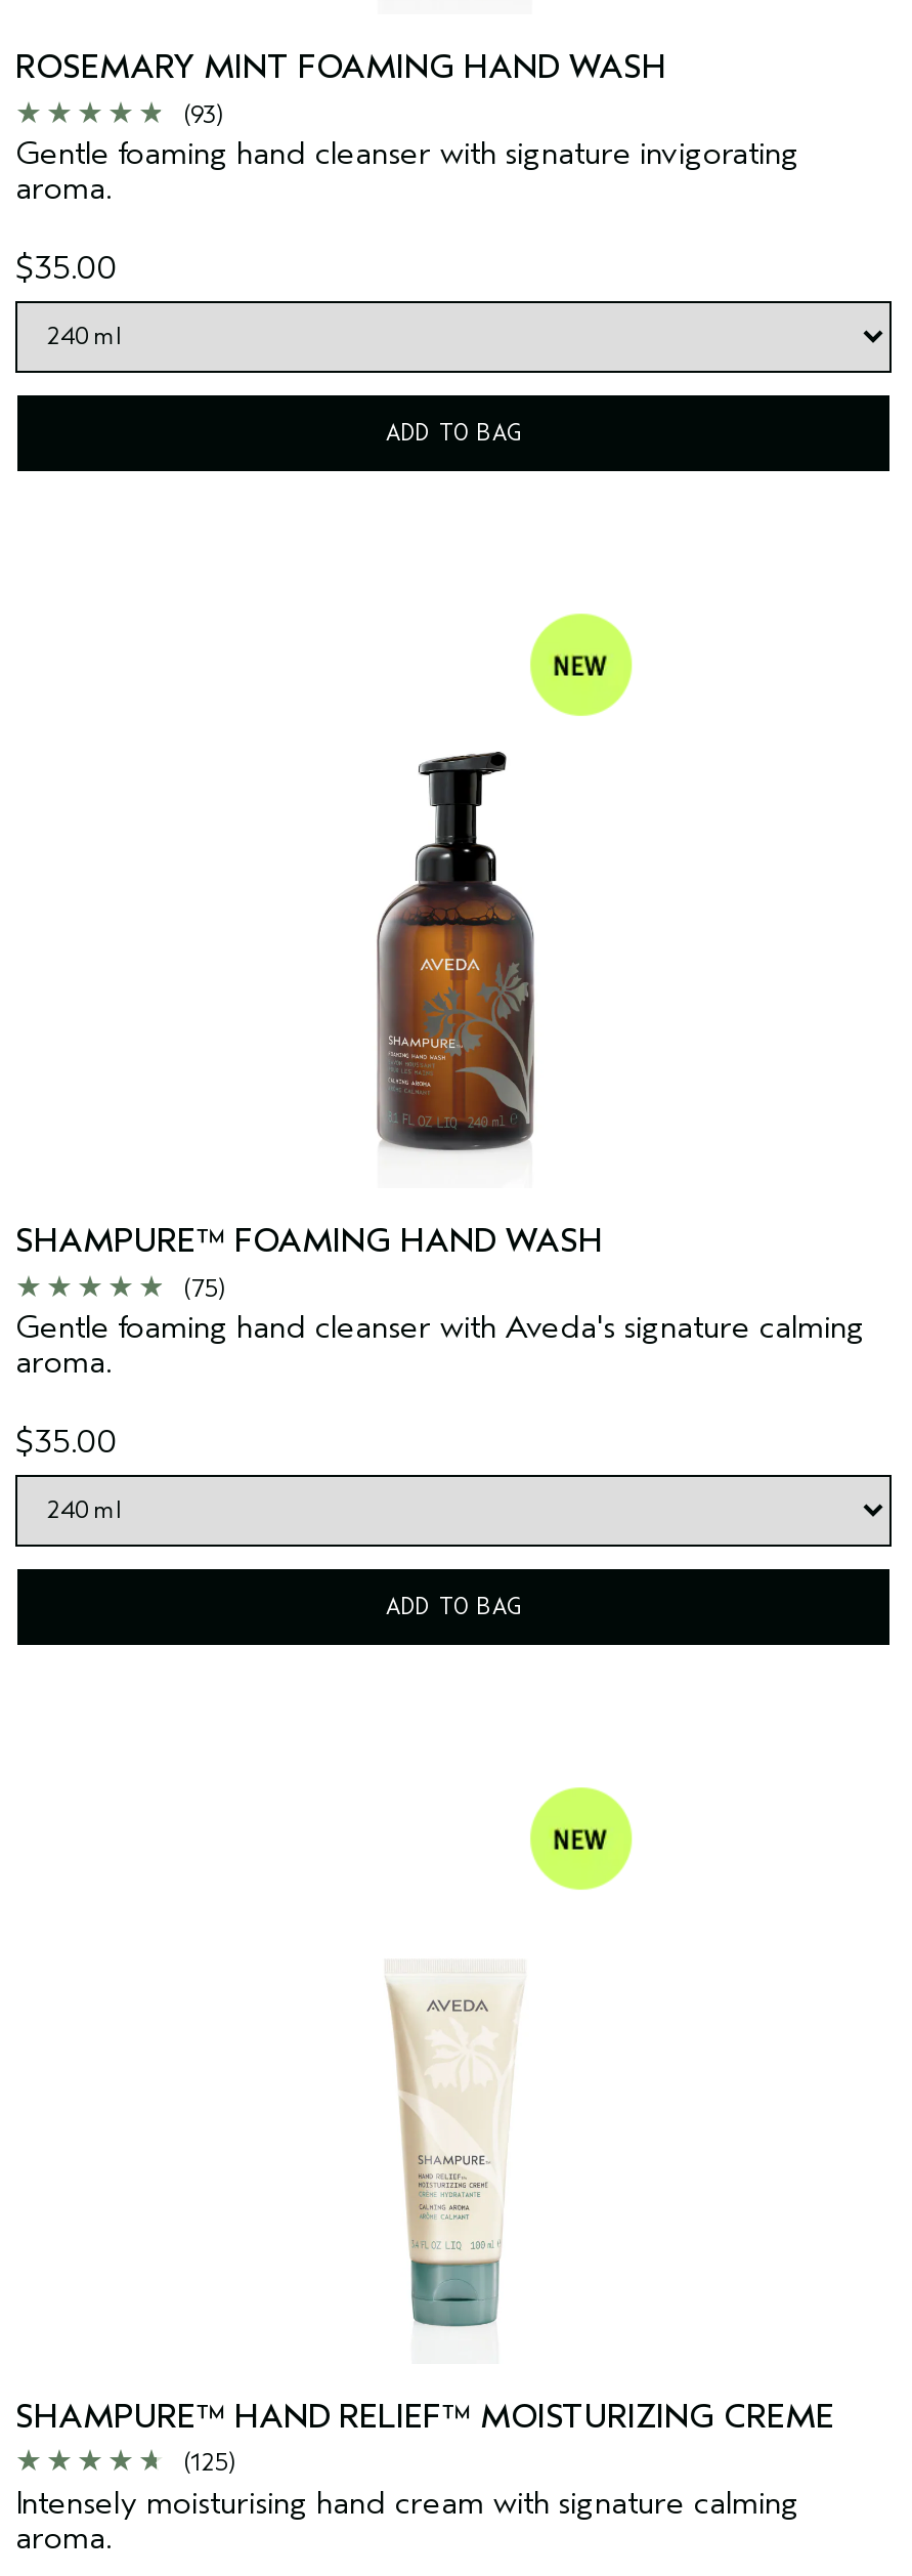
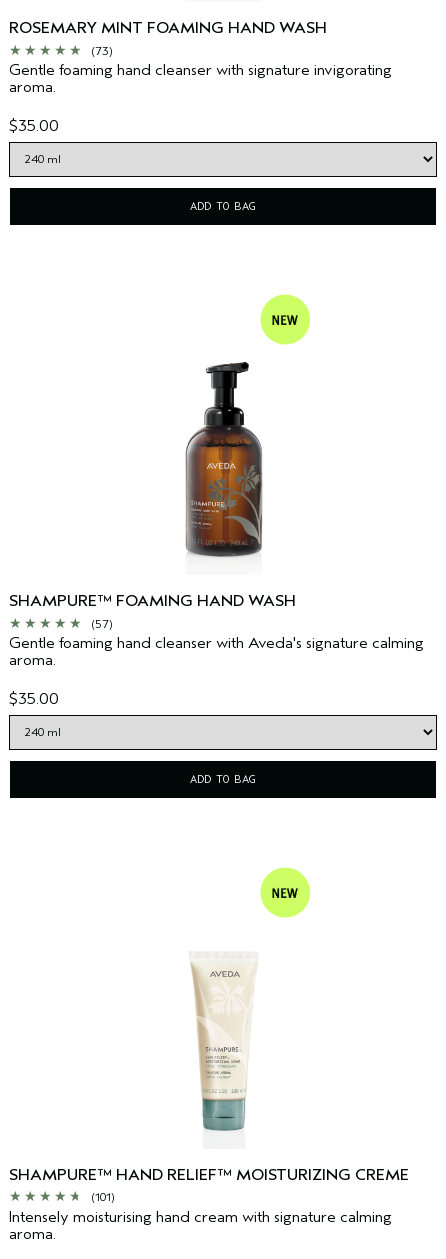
[184,100,223,129] (93) -> [91,44,111,58] (73)
[184,1275,225,1303] (75) -> [91,617,111,631] (57)
[184,2449,235,2477] (125) -> [91,1190,113,1204] (101)

